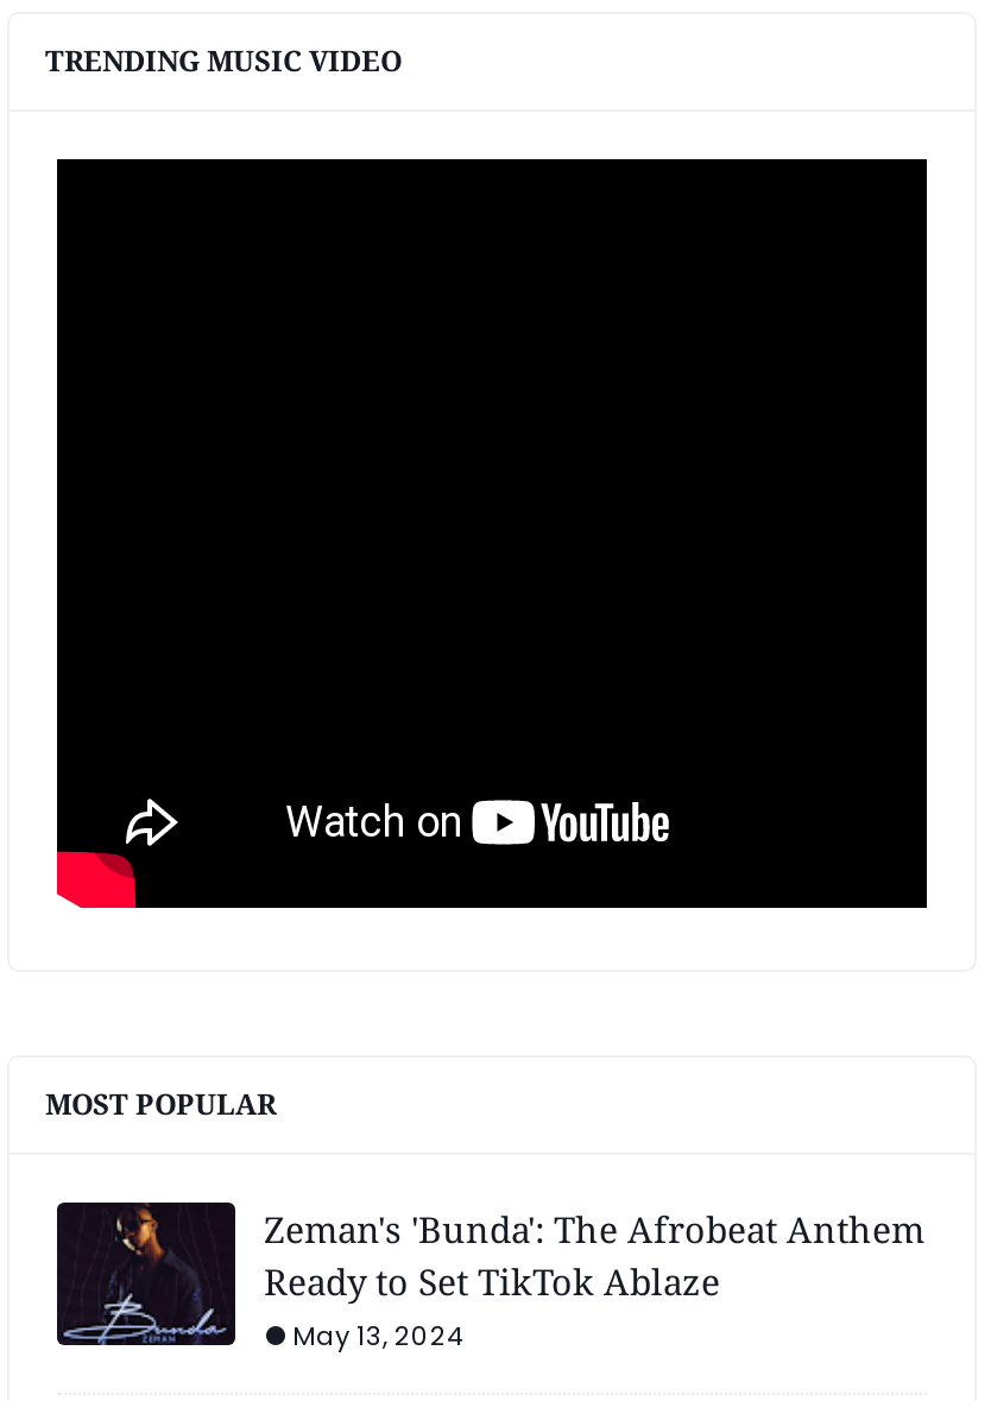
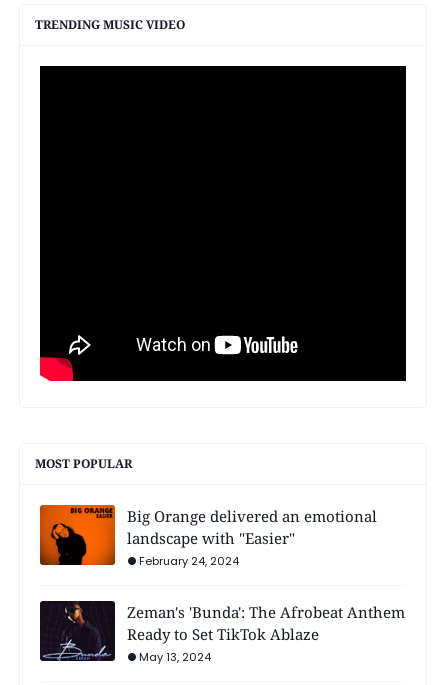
none -> [39,504,377,569] [image] | Big Orange delivered an emotional | landscape with "Easier" | February 24, 2024

